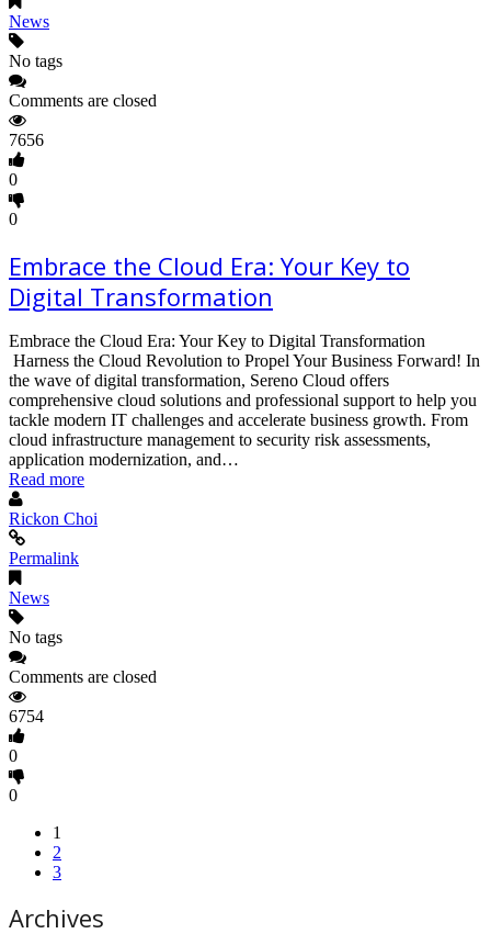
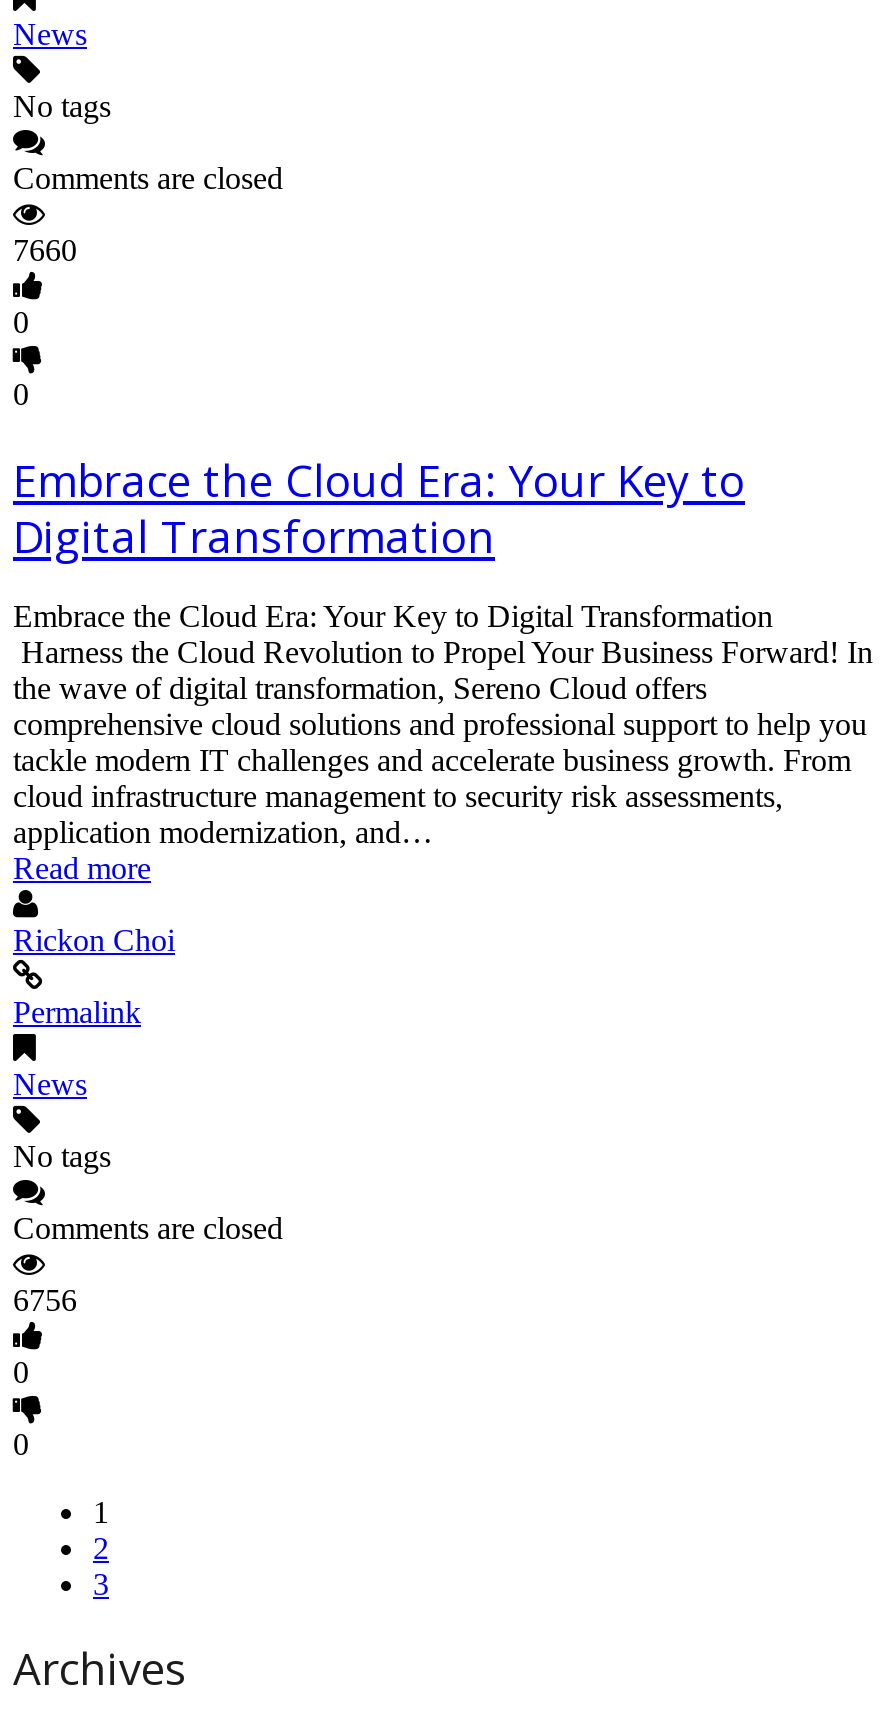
[9,131,44,150] 7656 -> [13,234,77,268] 7660
[9,707,44,725] 6754 -> [13,1283,77,1317] 6756

